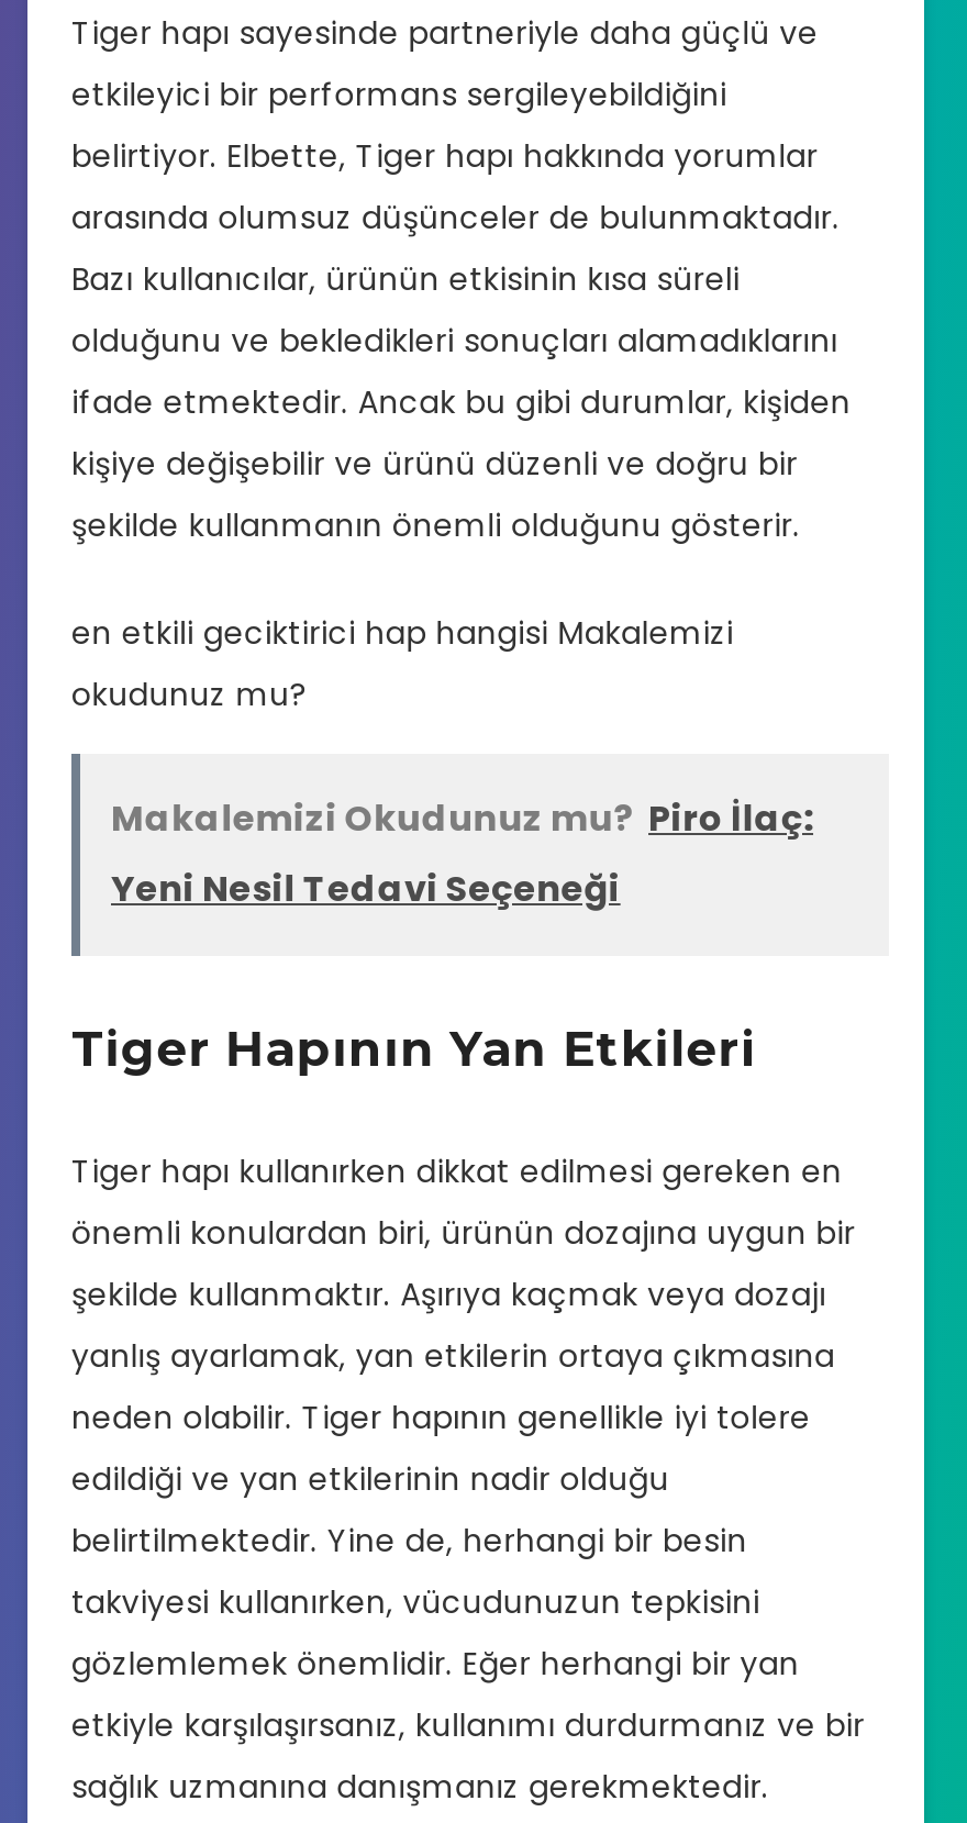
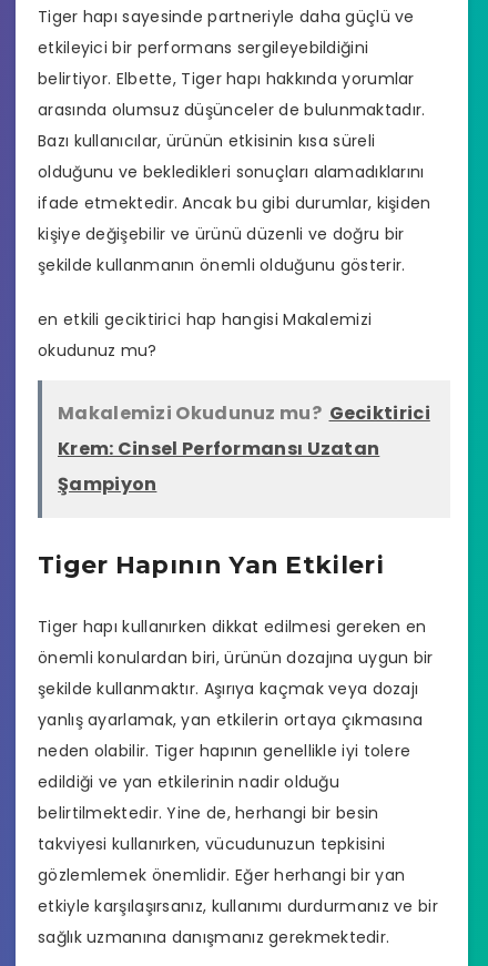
[111,793,813,914] Makalemizi Okudunuz mu? Piro İlaç: | Yeni Nesil Tedavi Seçeneği -> [58,400,430,497] Makalemizi Okudunuz mu? Geciktirici | Krem: Cinsel Performansı Uzatan | Şampiyon

